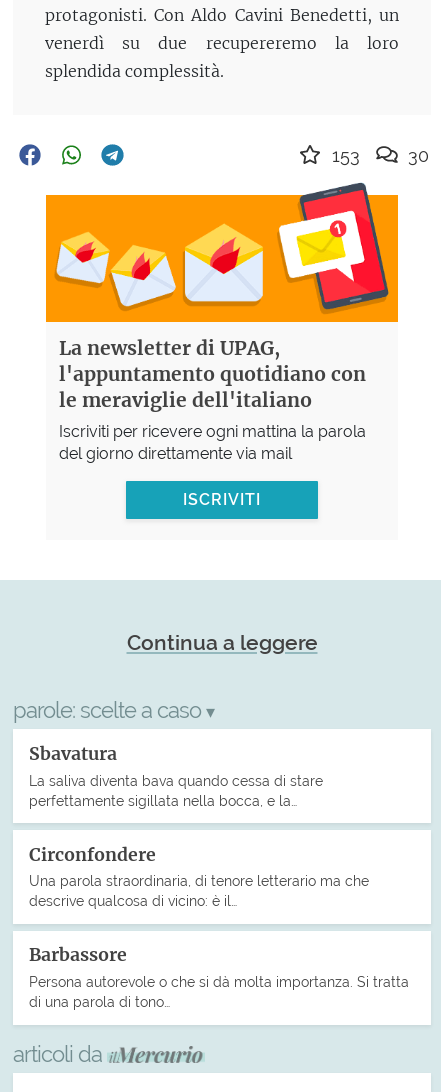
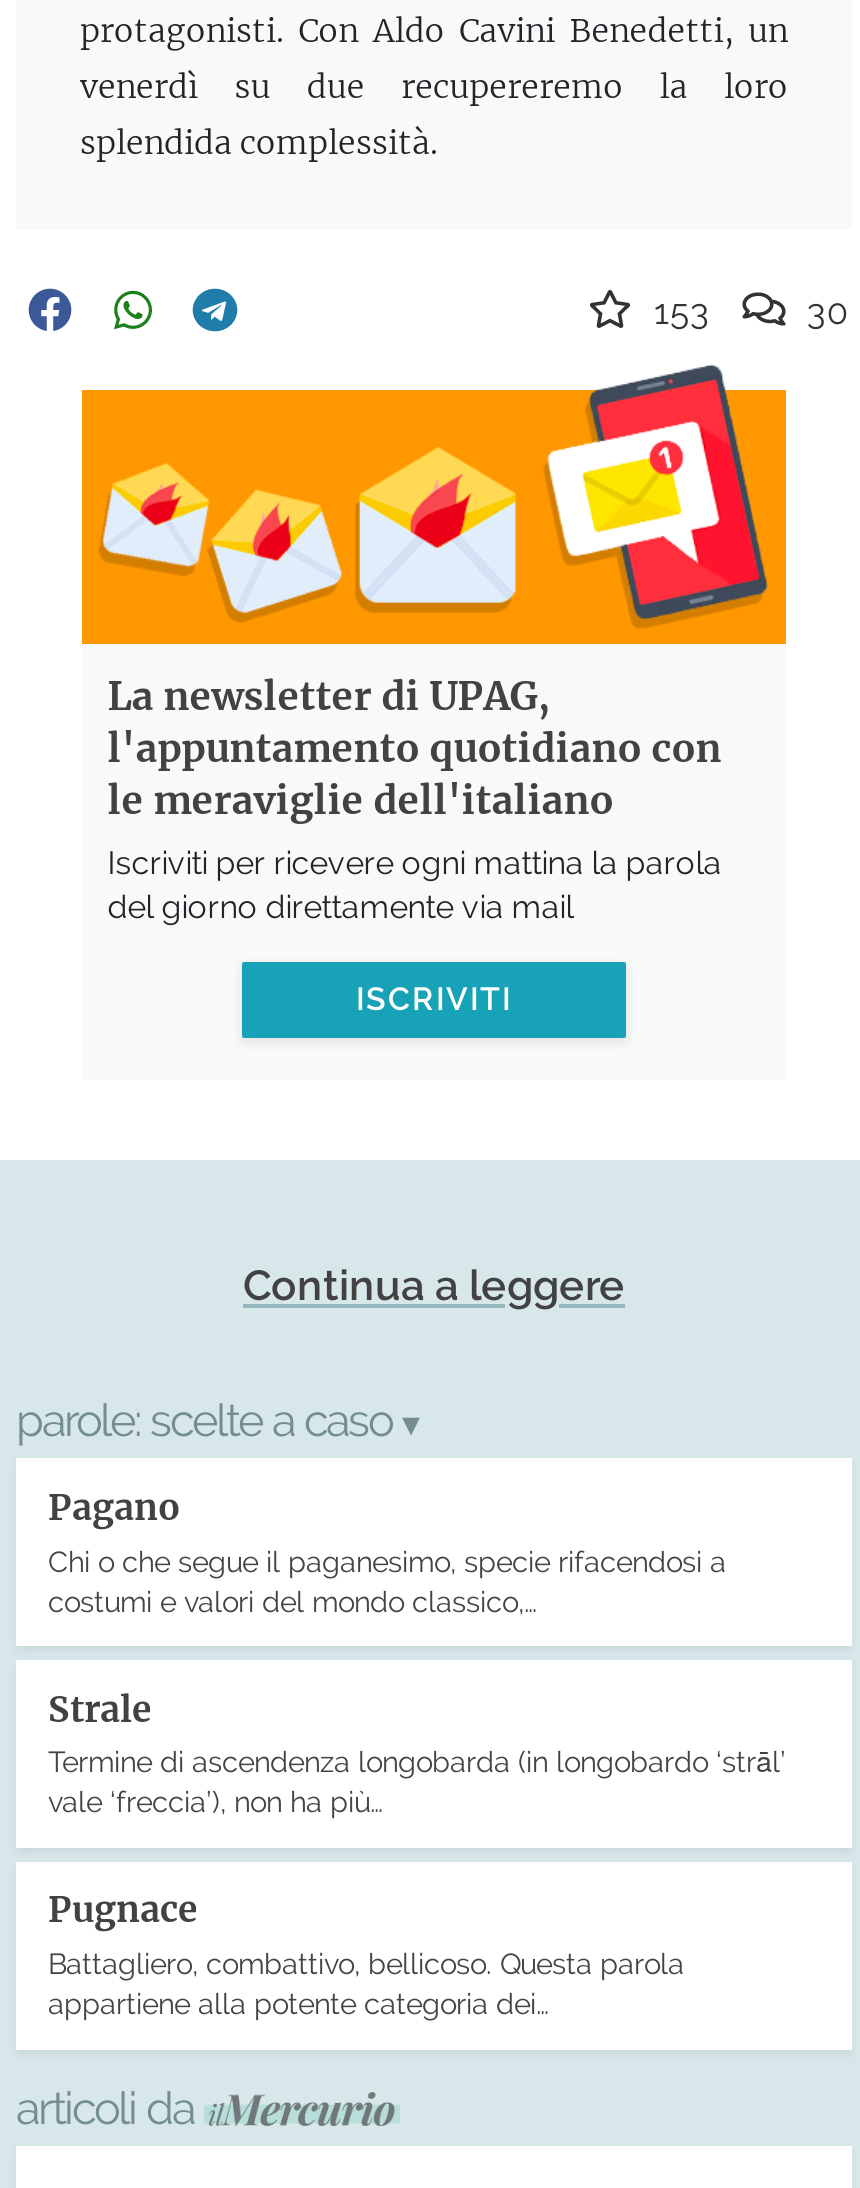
[29,743,323,809] Sbavatura | La saliva diventa bava quando cessa di stare | perfettamente sigillata nella bocca, e la… -> [48,1486,726,1617] Pagano | Chi o che segue il paganesimo, specie rifacendosi a | costumi e valori del mondo classico,…
[29,844,369,909] Circonfondere | Una parola straordinaria, di tenore letterario ma che | descrive qualcosa di vicino: è il… -> [48,1687,786,1819] Strale | Termine di ascendenza longobarda (in longobardo ‘strāl’ | vale ‘freccia’), non ha più…
[29,944,409,1010] Barbassore | Persona autorevole o che si dà molta importanza. Si tratta | di una parola di tono… -> [48,1889,684,2020] Pugnace | Battagliero, combattivo, bellicoso. Questa parola | appartiene alla potente categoria dei…

